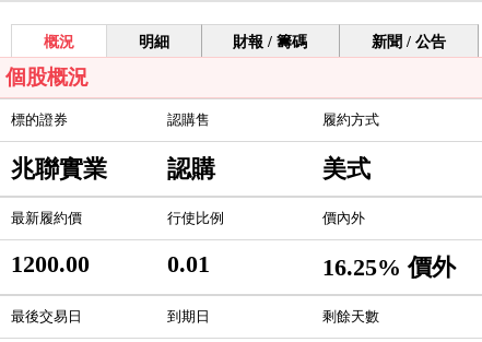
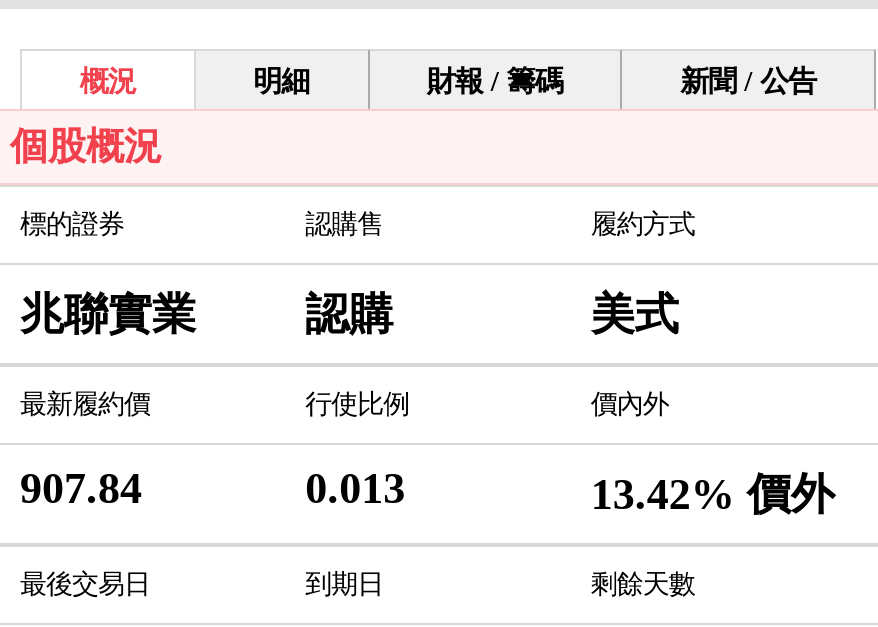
[11,251,90,278] 1200.00 -> [20,465,142,513] 907.84
[167,251,210,278] 0.01 -> [305,465,405,513] 0.013
[323,255,456,281] 16.25% 價外 -> [591,471,835,519] 13.42% 價外

